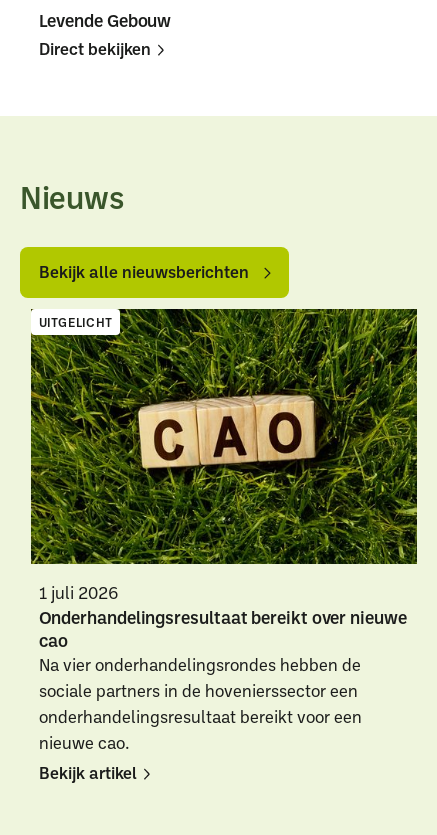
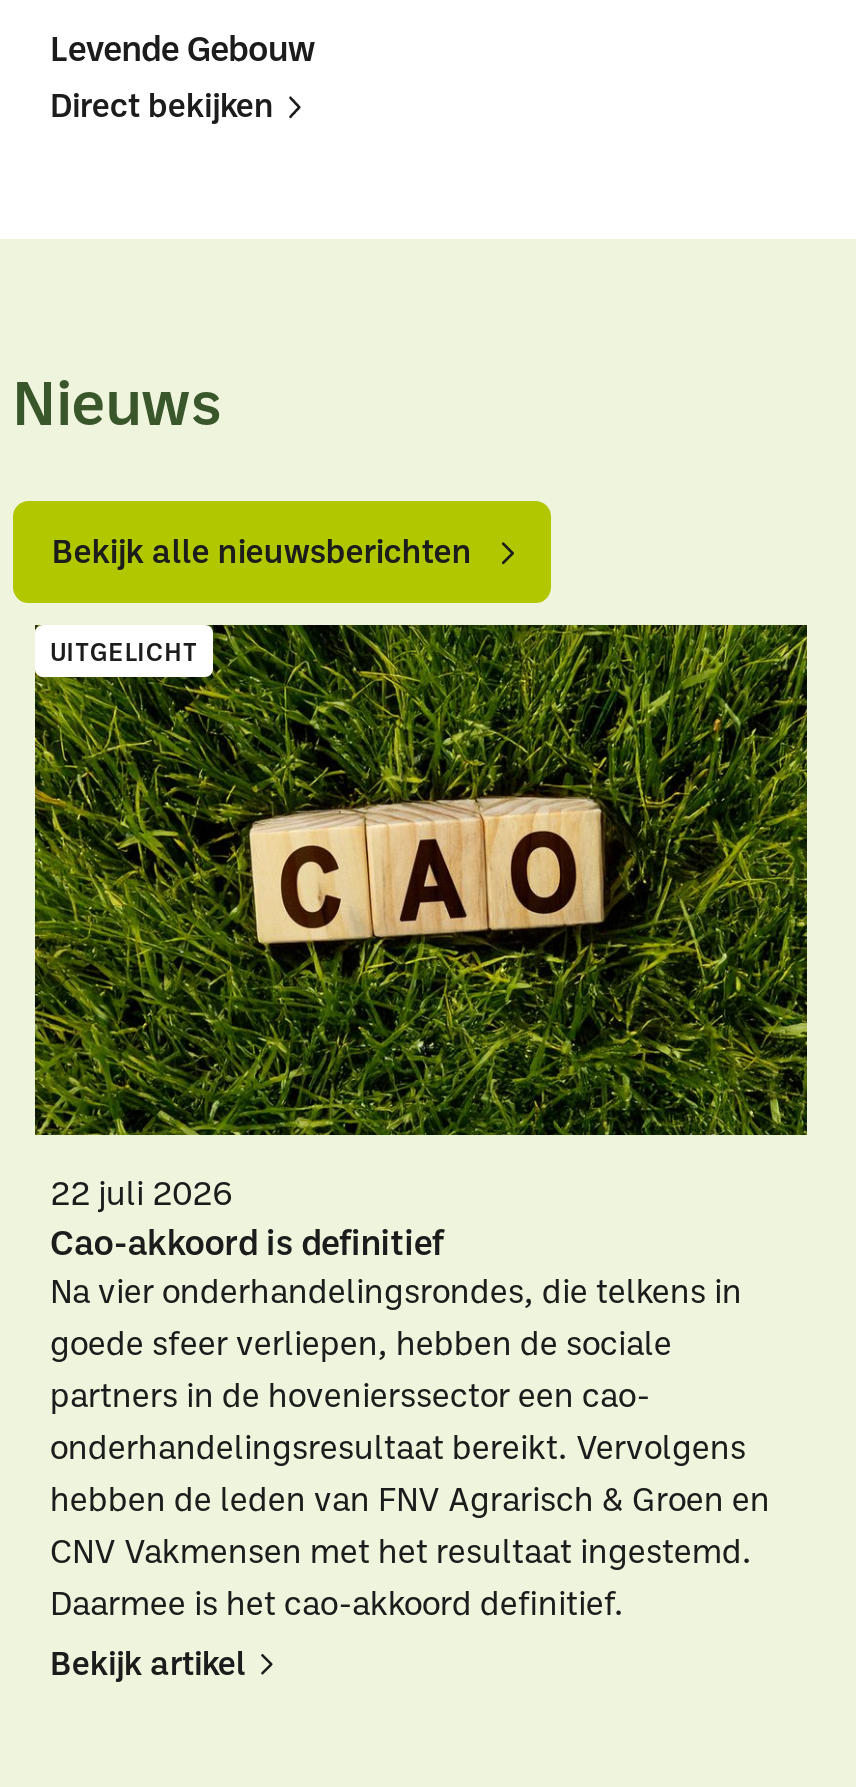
[38,582,407,753] 1 juli 2026 | Onderhandelingsresultaat bereikt over nieuwe | cao | Na vier onderhandelingsrondes hebben de | sociale partners in de hovenierssector een | onderhandelingsresultaat bereikt voor een | nieuwe cao. -> [50,1171,770,1623] 22 juli 2026 | Cao-akkoord is definitief | Na vier onderhandelingsrondes, die telkens in | goede sfeer verliepen, hebben de sociale | partners in de hovenierssector een cao- | onderhandelingsresultaat bereikt. Vervolgens | hebben de leden van FNV Agrarisch & Groen en | CNV Vakmensen met het resultaat ingestemd. | Daarmee is het cao-akkoord definitief.

